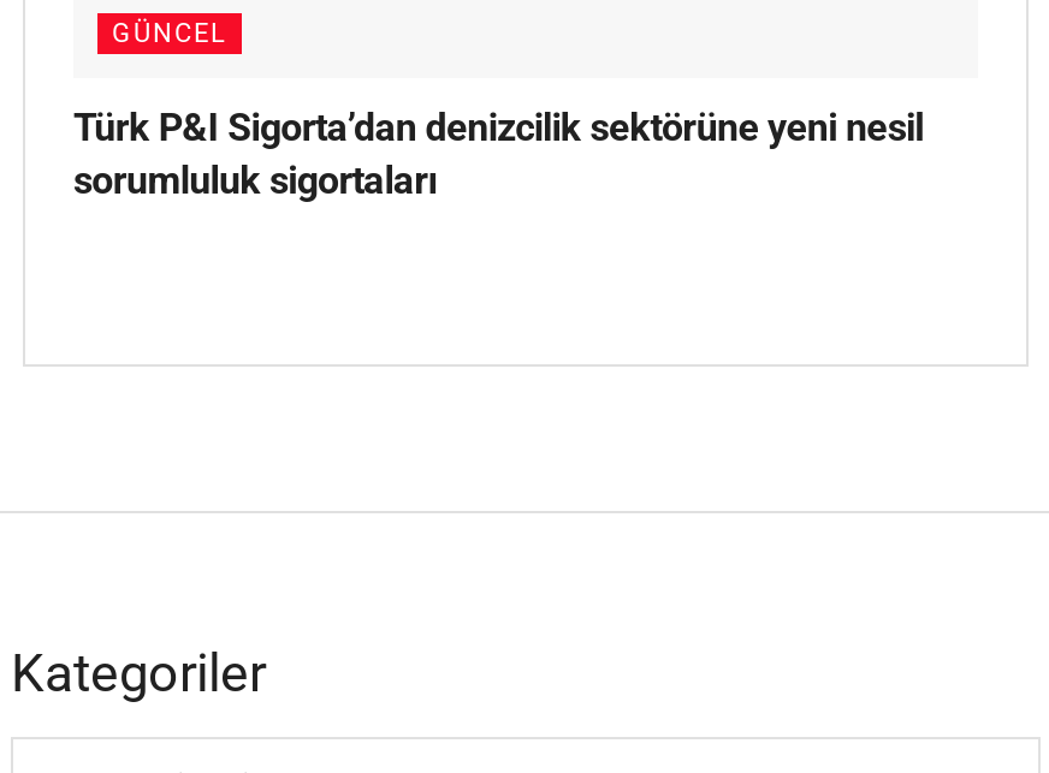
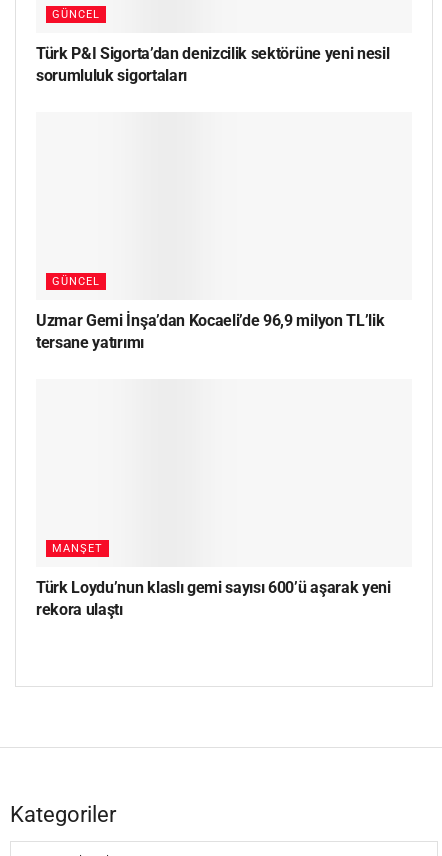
none -> [36,275,384,352] GÜNCEL | Uzmar Gemi İnşa’dan Kocaeli’de 96,9 milyon TL’lik | tersane yatırımı
none -> [36,542,391,619] MANŞET | Türk Loydu’nun klaslı gemi sayısı 600’ü aşarak yeni | rekora ulaştı

